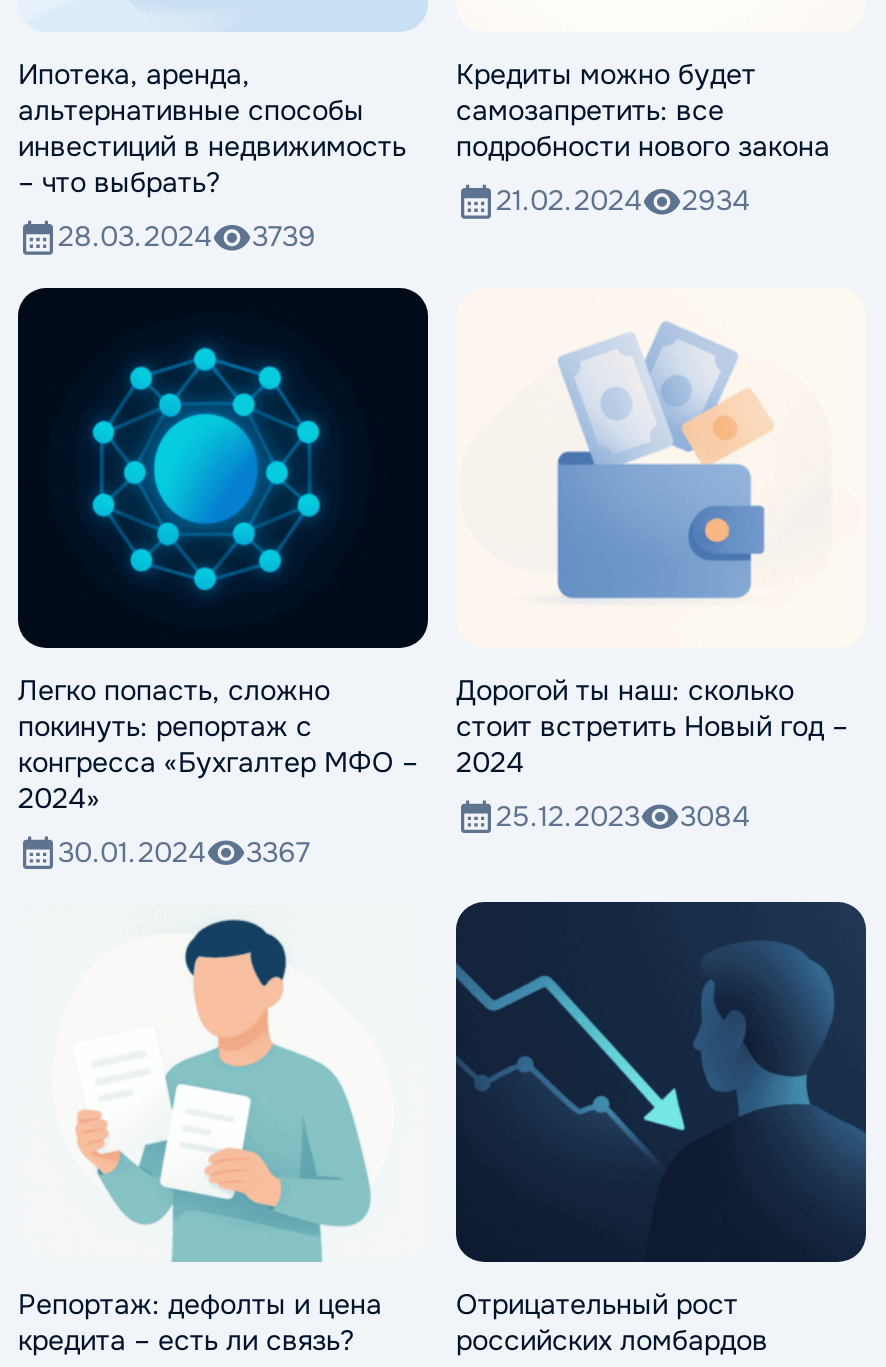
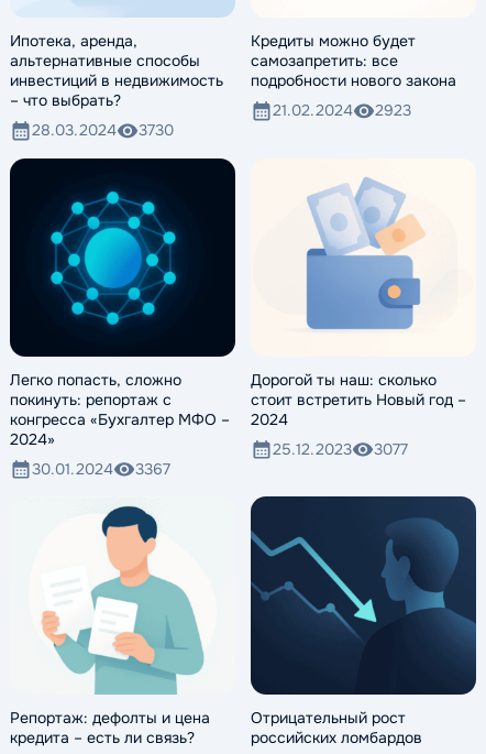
[496,182,750,218] 21.02.2024 2934 -> [273,100,411,120] 21.02.2024 2923
[58,218,316,254] 28.03.2024 3739 -> [32,120,174,140] 28.03.2024 3730
[496,797,750,833] 25.12.2023 3084 -> [273,439,408,458] 25.12.2023 3077

